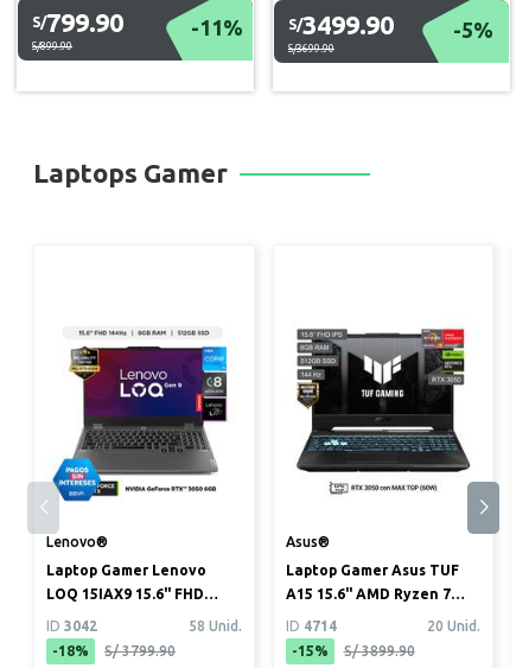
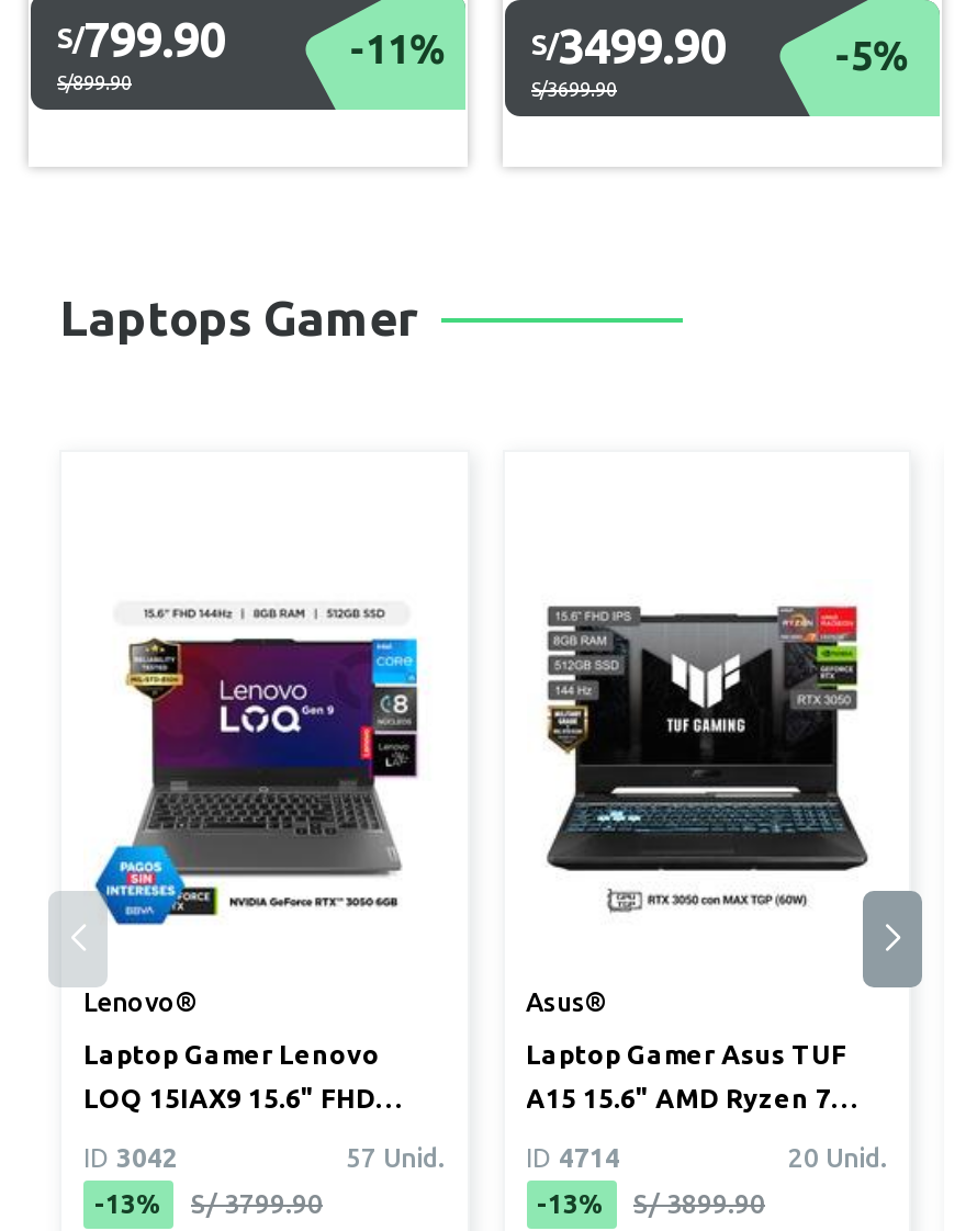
[188,618,241,634] 58 Unid. -> [346,1144,445,1172] 57 Unid.
[52,643,176,659] -18% S/ 3799.90 -> [94,1190,323,1218] -13% S/ 3799.90
[291,643,415,659] -15% S/ 3899.90 -> [537,1190,765,1218] -13% S/ 3899.90

